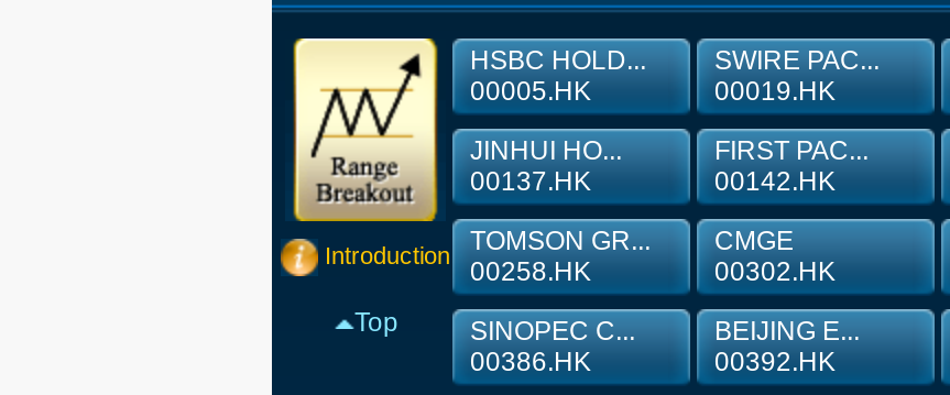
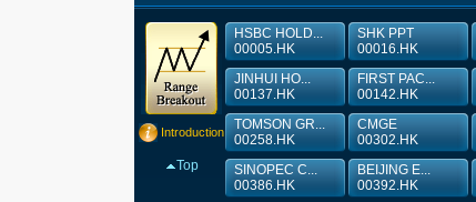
[714,45,880,107] SWIRE PAC... | 00019.HK -> [357,26,418,57] SHK PPT | 00016.HK

